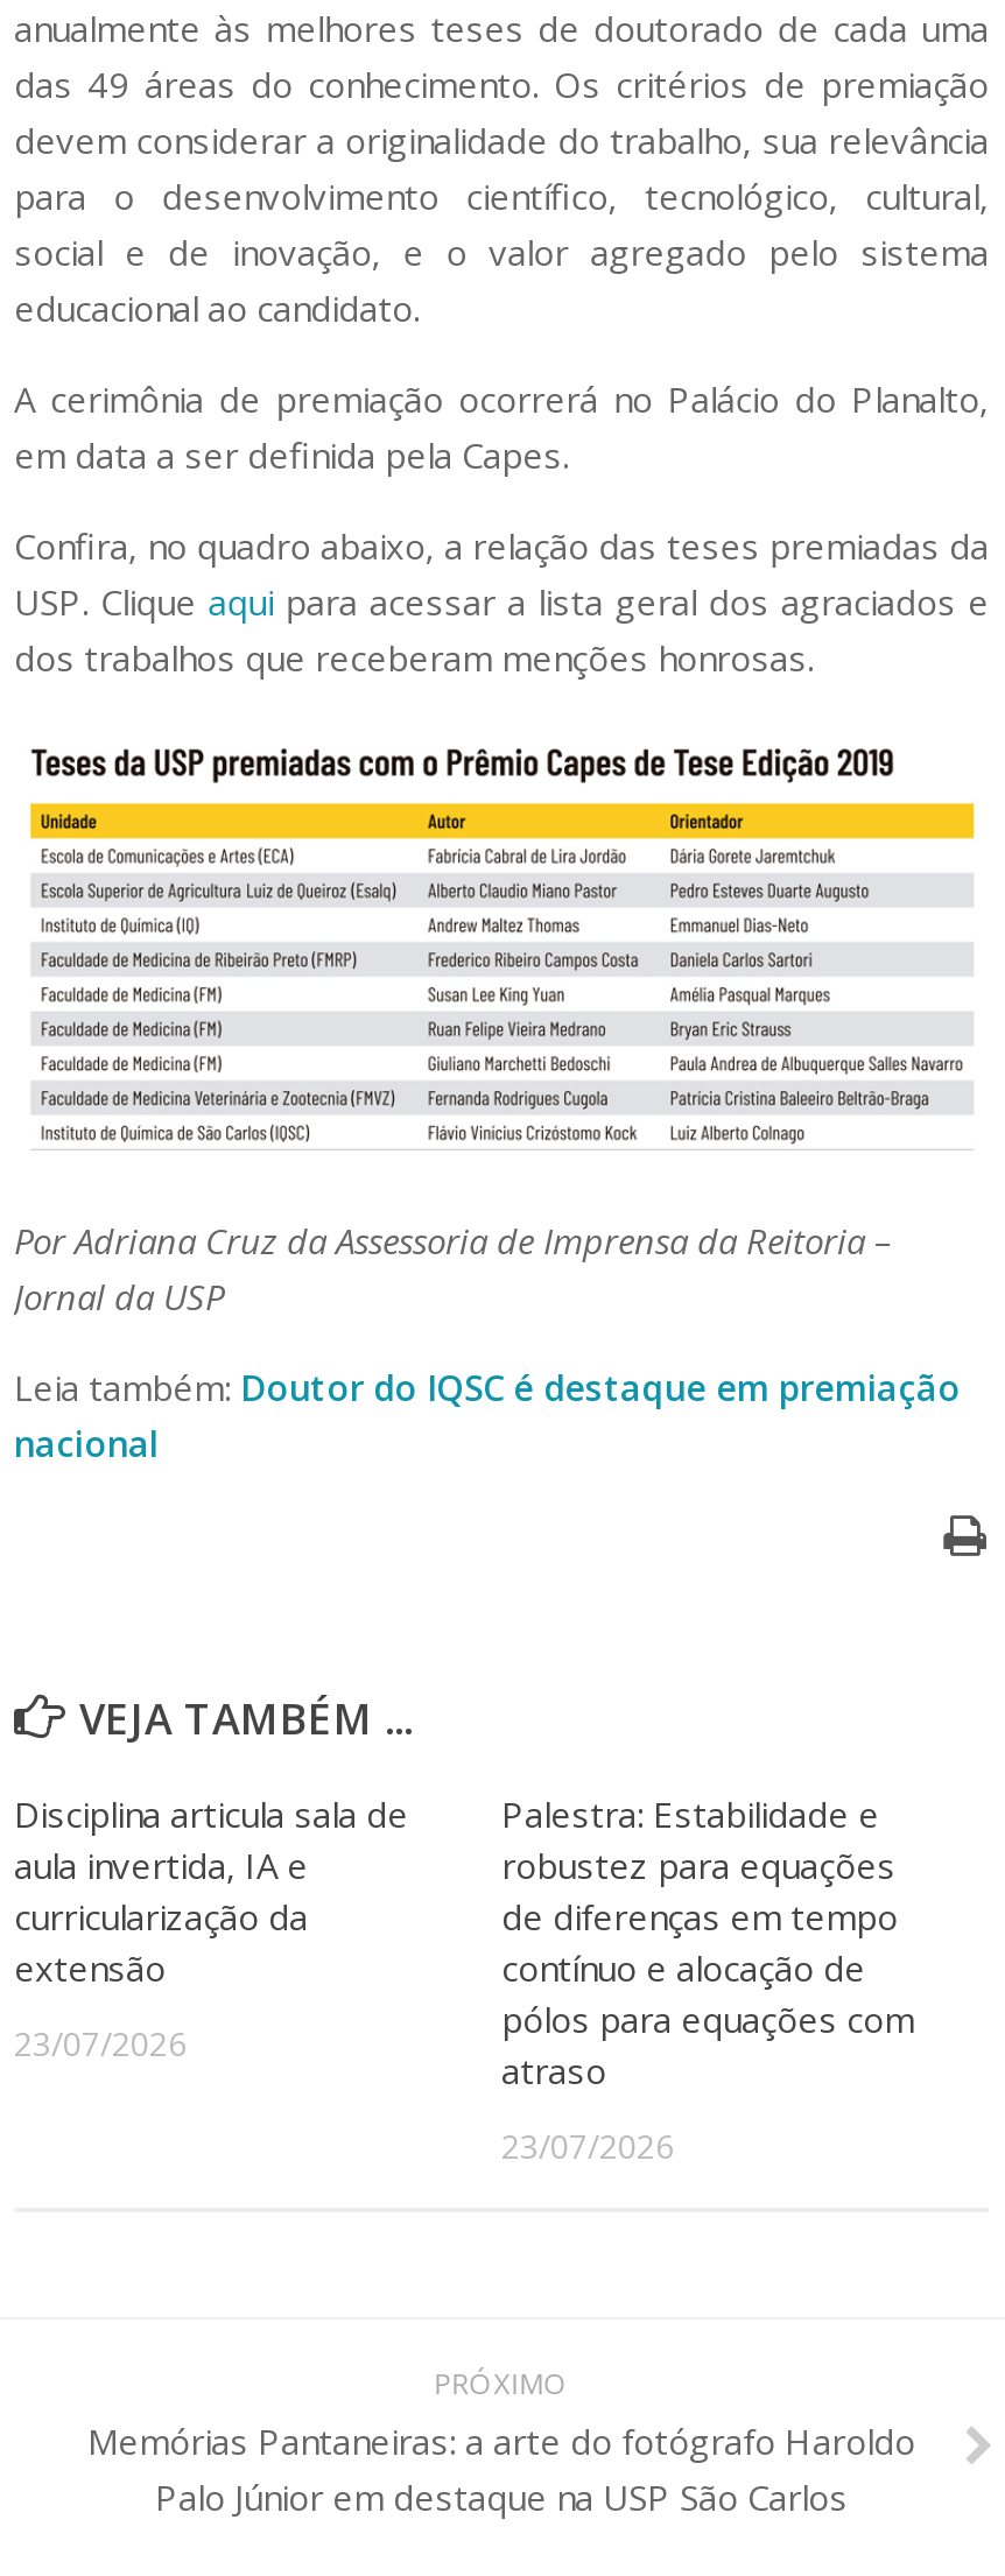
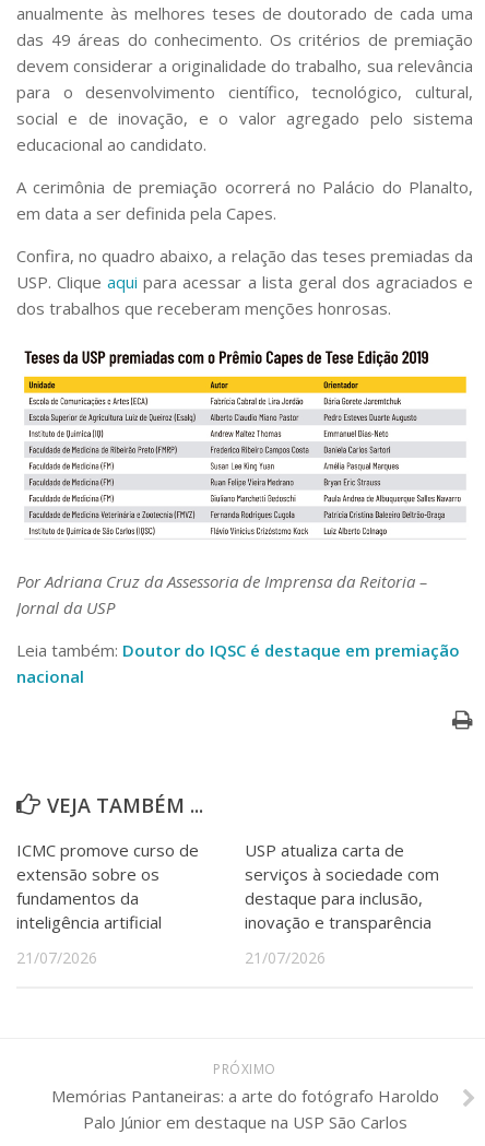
[14,1789,408,1990] Disciplina articula sala de | aula invertida, IA e | curricularização da | extensão -> [16,839,199,933] ICMC promove curso de | extensão sobre os | fundamentos da | inteligência artificial
[501,1789,914,2093] Palestra: Estabilidade e | robustez para equações | de diferenças em tempo | contínuo e alocação de | pólos para equações com | atraso -> [245,839,439,933] USP atualiza carta de | serviços à sociedade com | destaque para inclusão, | inovação e transparência
[14,2020,187,2065] 23/07/2026 -> [16,947,97,967] 21/07/2026
[501,2123,674,2167] 23/07/2026 -> [245,947,326,967] 21/07/2026

